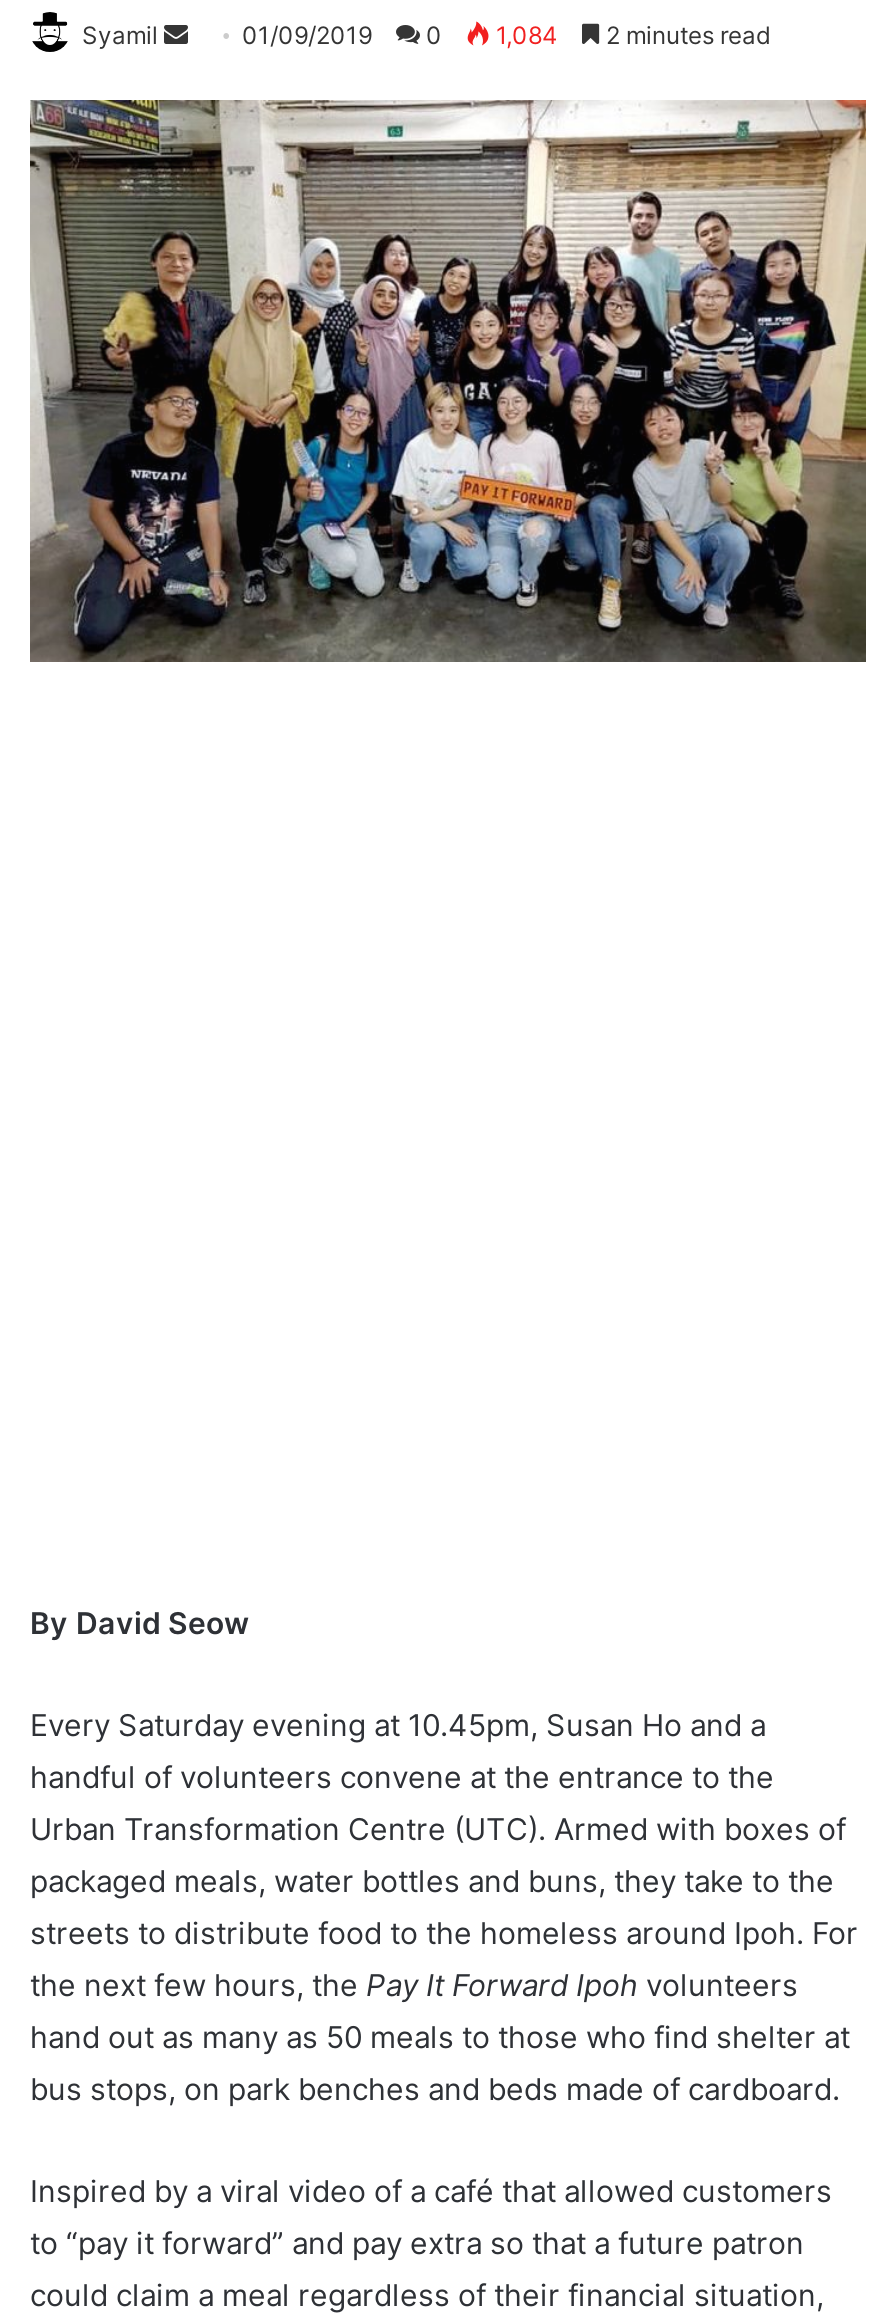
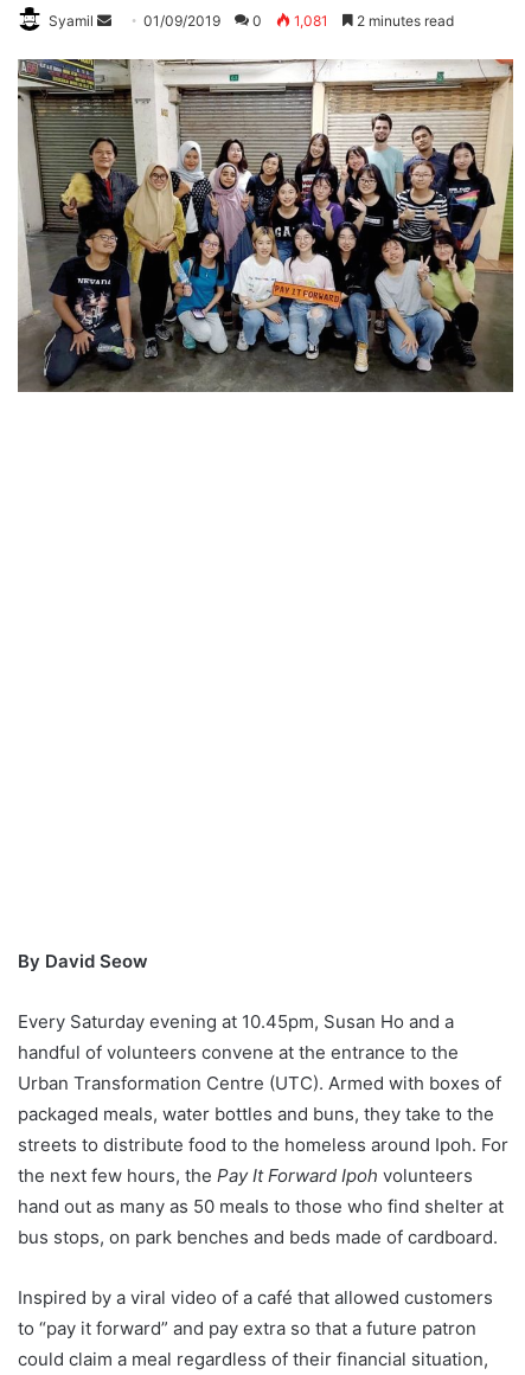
[490,20,558,50] 1,084 -> [290,12,328,29] 1,081

